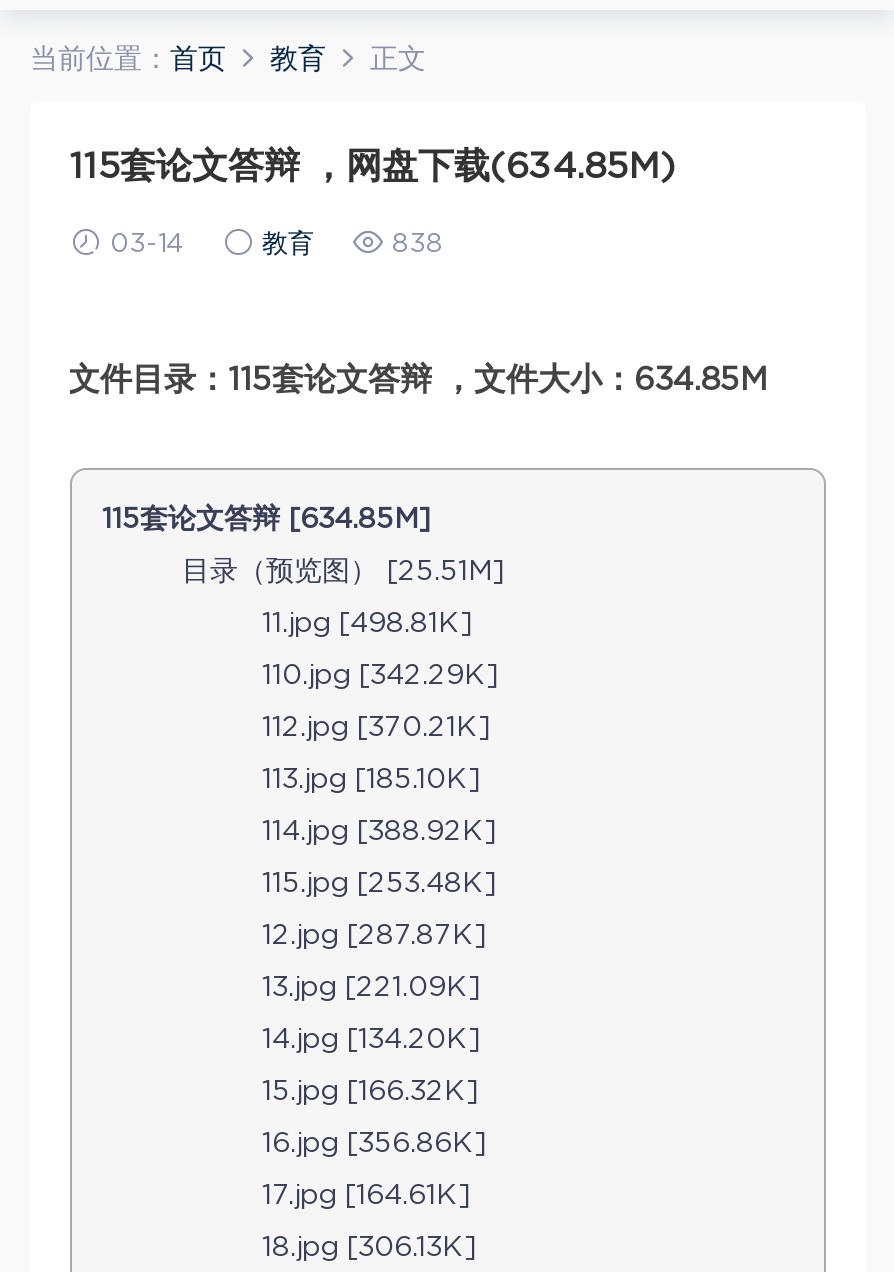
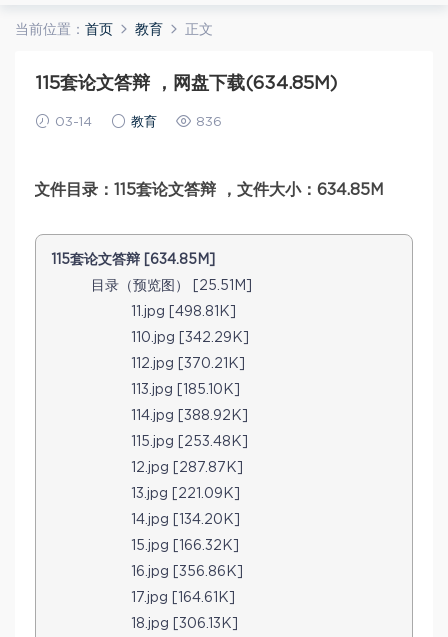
[384,232,444,258] 838 -> [192,116,222,129] 836

